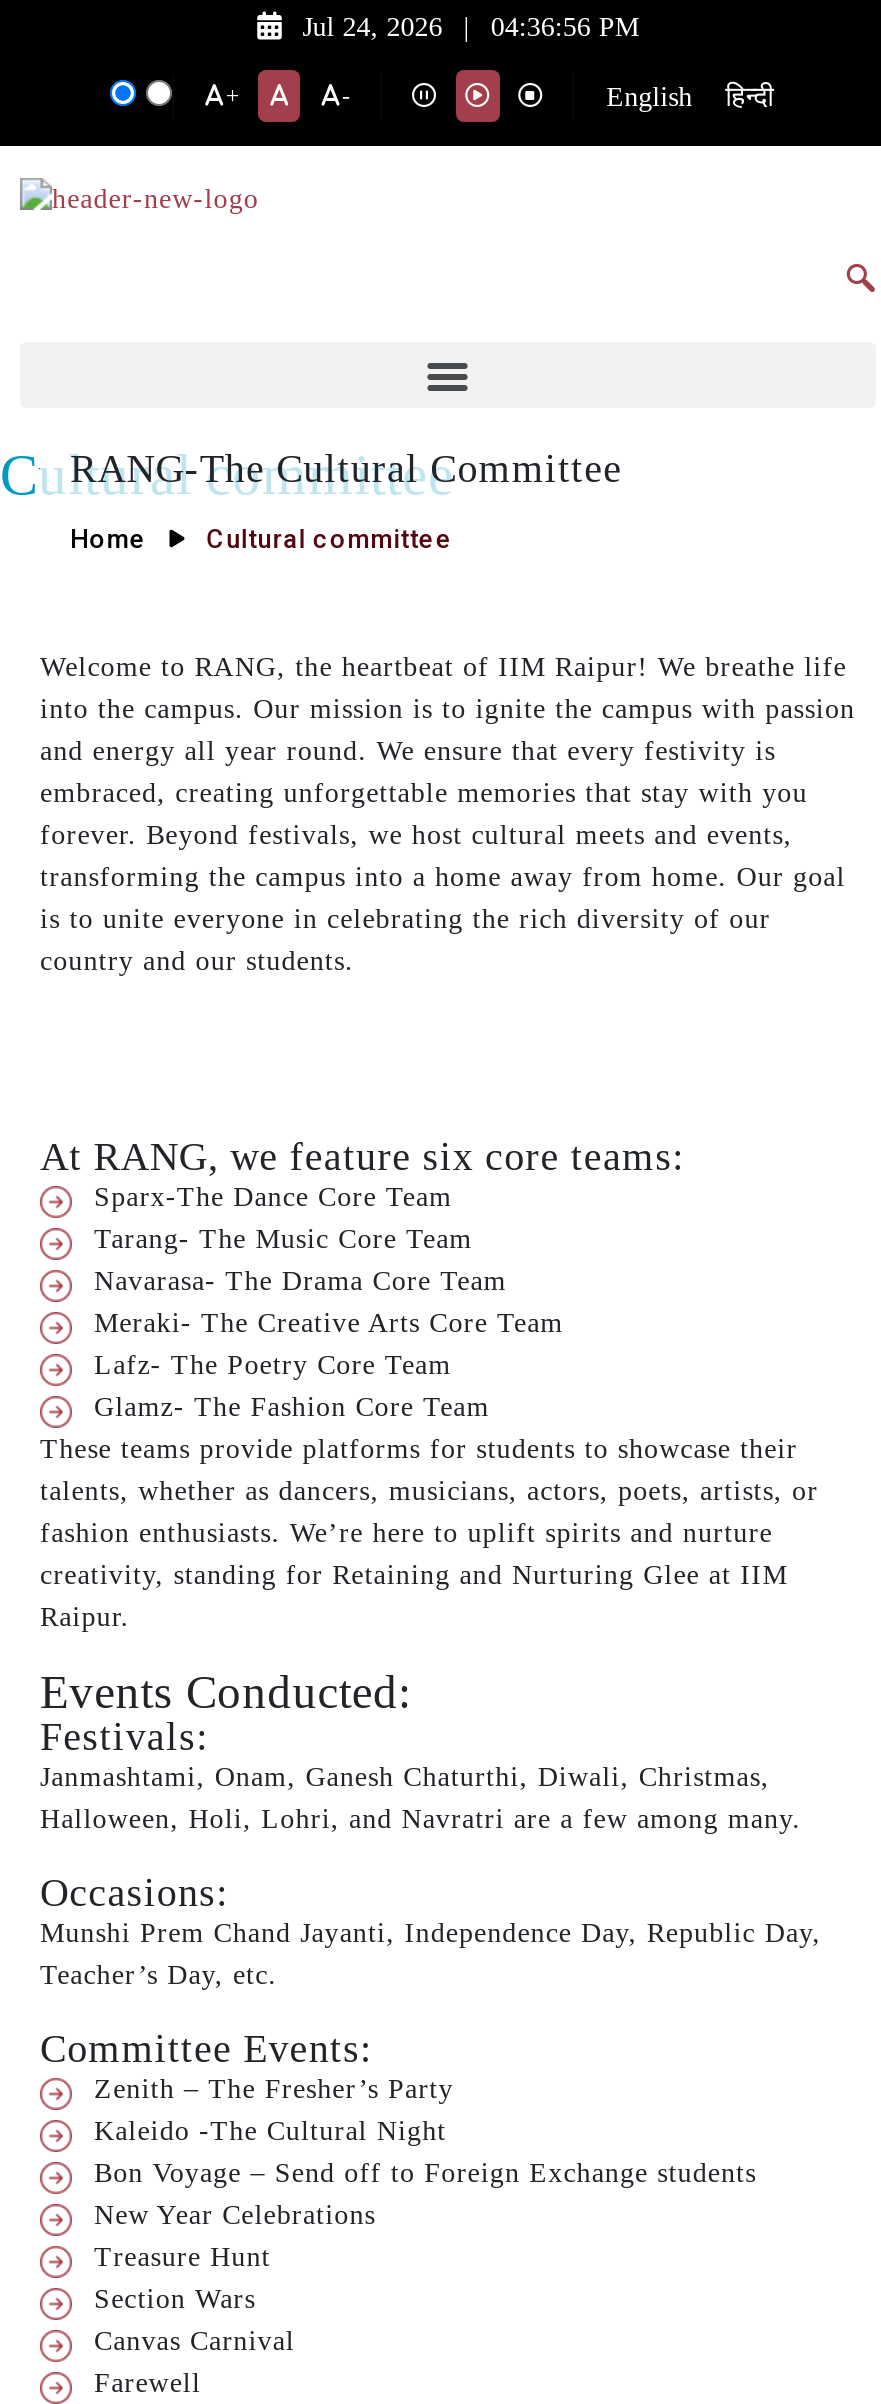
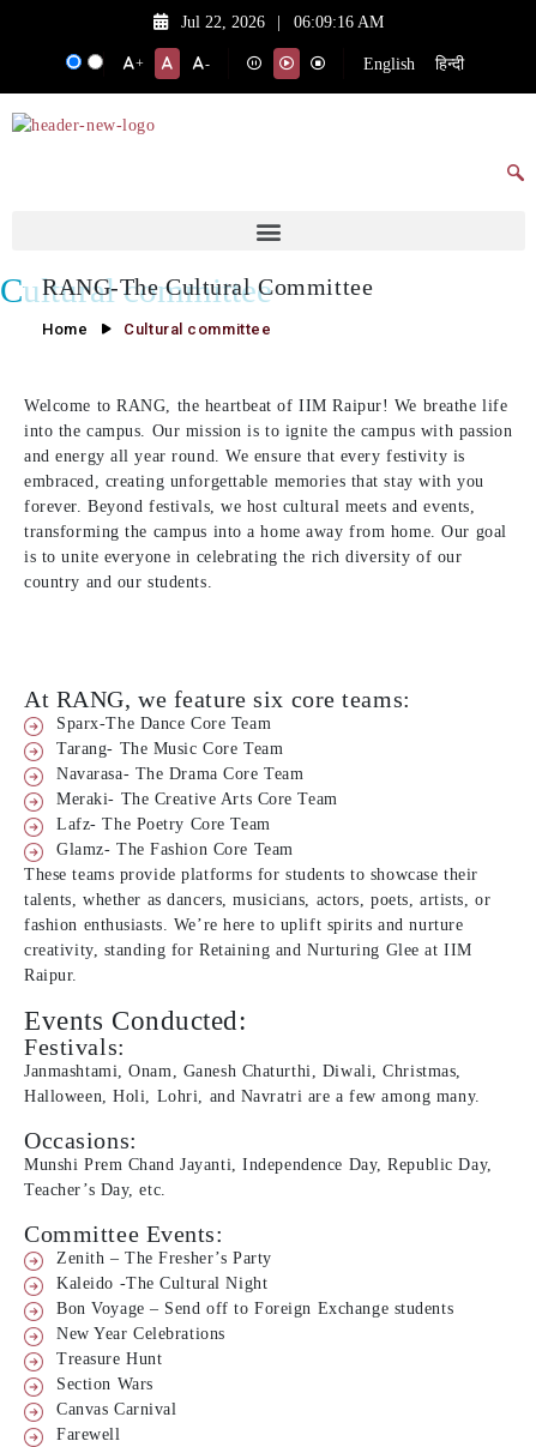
[302,12,442,42] Jul 24, 2026 -> [181,13,265,31] Jul 22, 2026
[491,12,639,42] 04:36:56 PM -> [294,13,384,31] 06:09:16 AM

